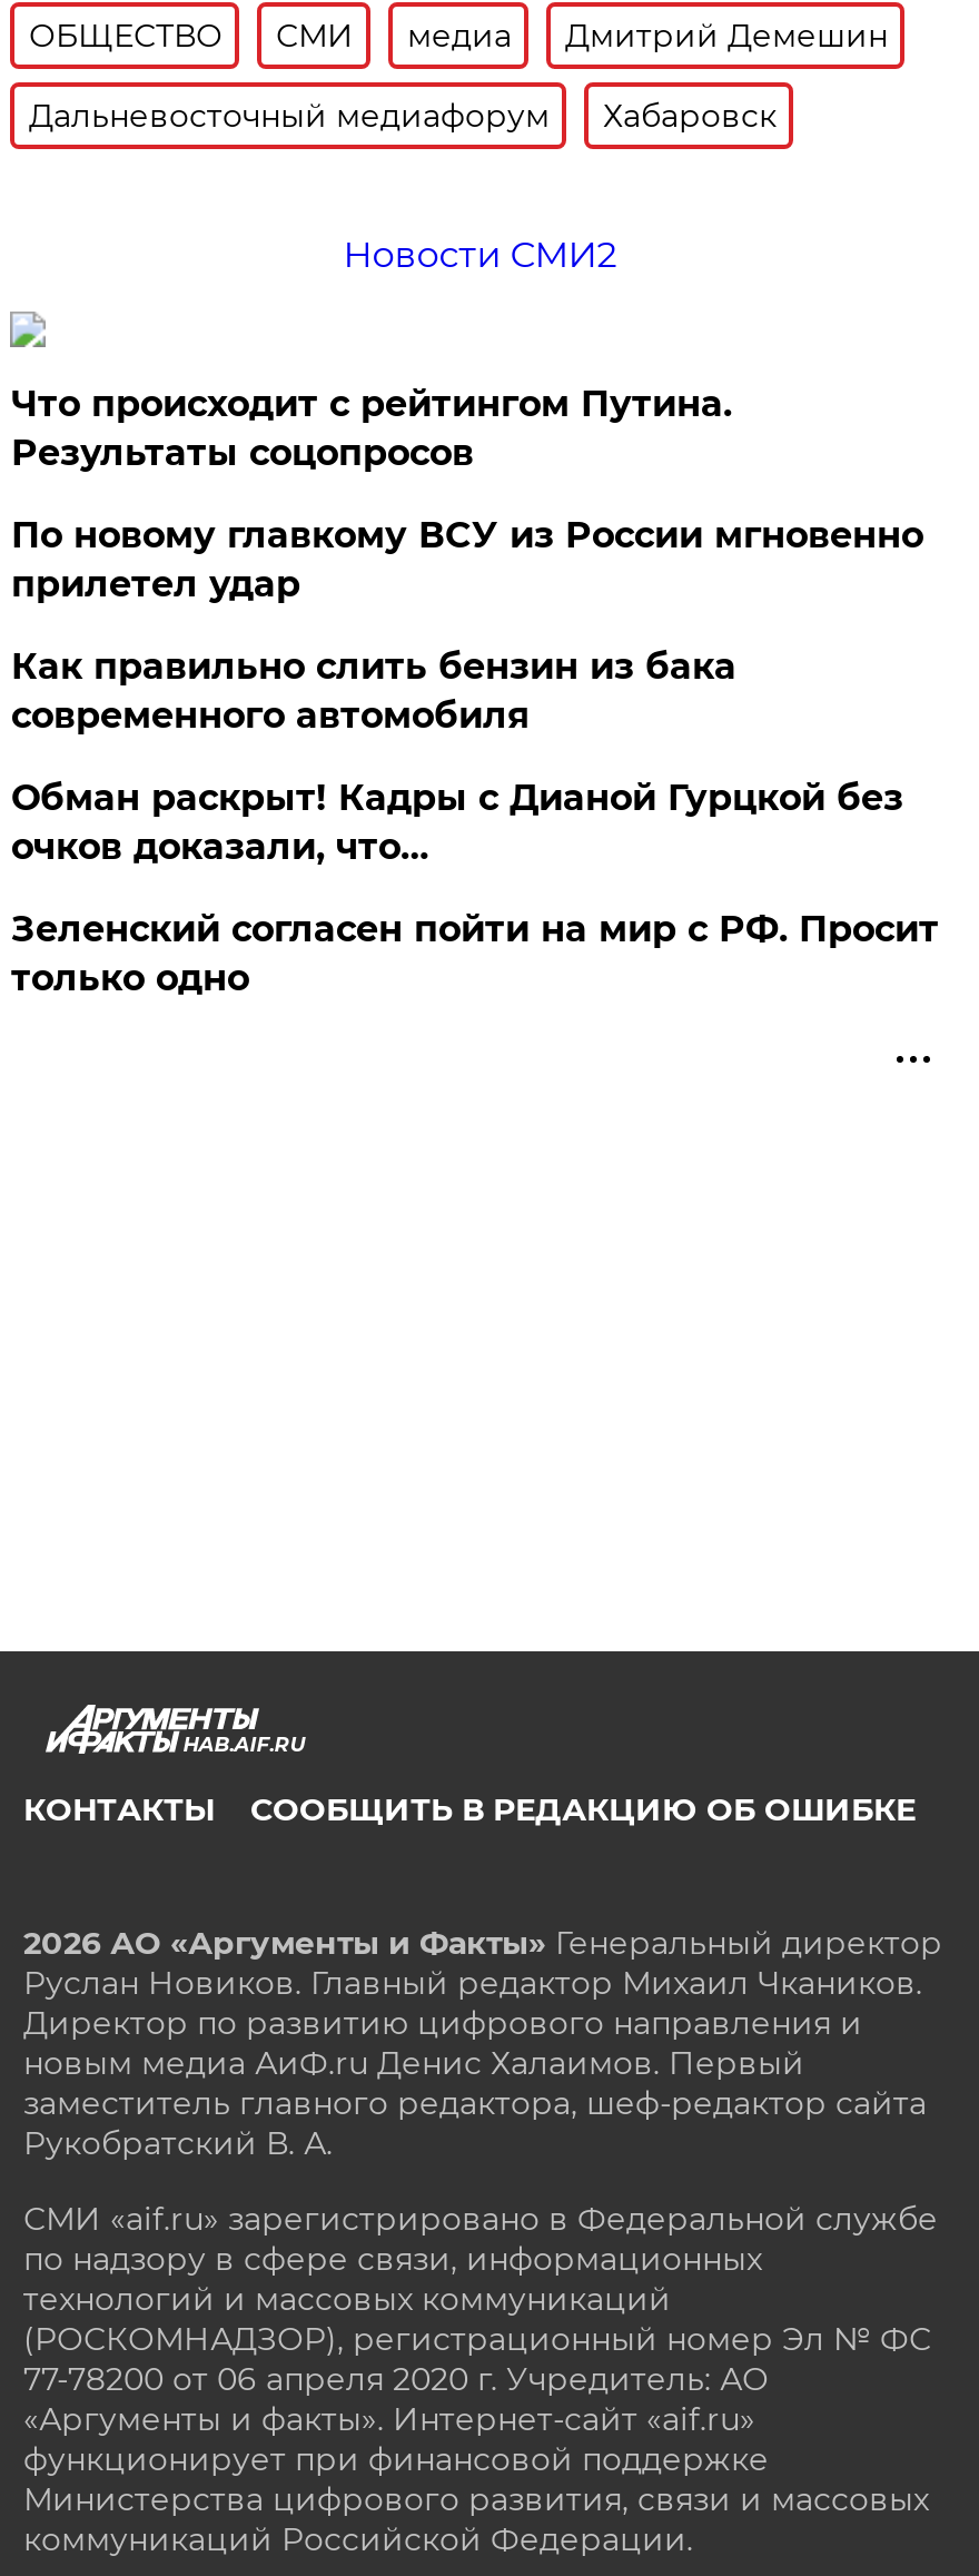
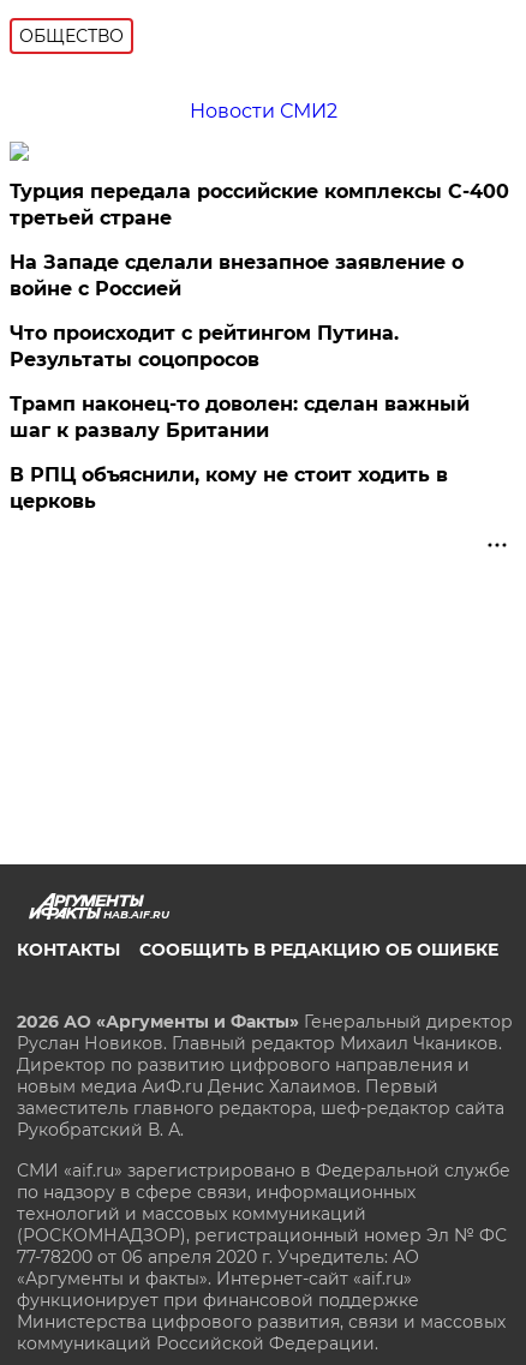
[29,16,888,136] СМИ | медиа | Дмитрий Демешин | Дальневосточный медиафорум | Хабаровск -> none
none -> [10,180,510,300] Турция передала российские комплексы С-400 | третьей стране | На Западе сделали внезапное заявление о | войне с Россией
moved [11,383,732,474] -> [10,322,399,371]: Что происходит с рейтингом Путина. | Результаты соцопросов
[11,514,939,999] По новому главкому ВСУ из России мгновенно | прилетел удар | Как правильно слить бензин из бака | современного автомобиля | Обман раскрыт! Кадры с Дианой Гурцкой без | очков доказали, что… | Зеленский согласен пойти на мир с РФ. Просит | только одно -> [10,393,470,513] Трамп наконец-то доволен: сделан важный | шаг к развалу Британии | В РПЦ объяснили, кому не стоит ходить в | церковь

